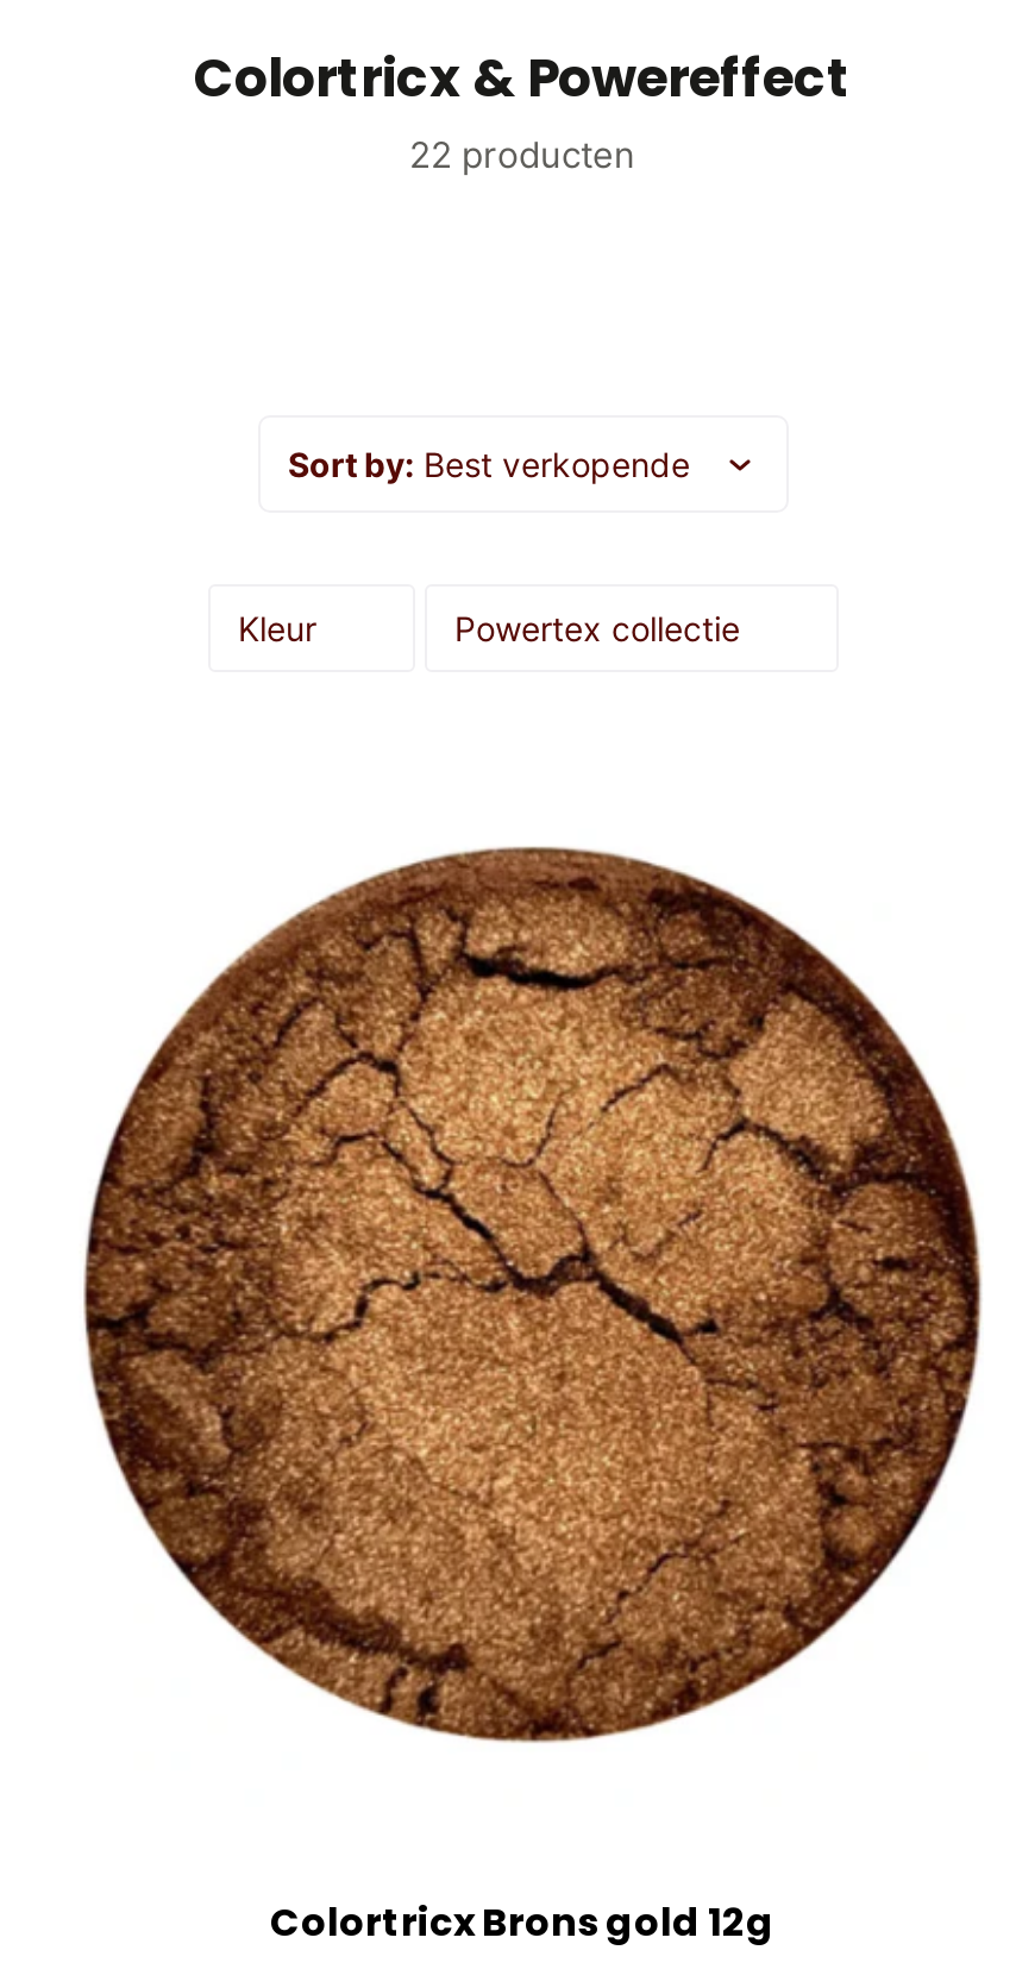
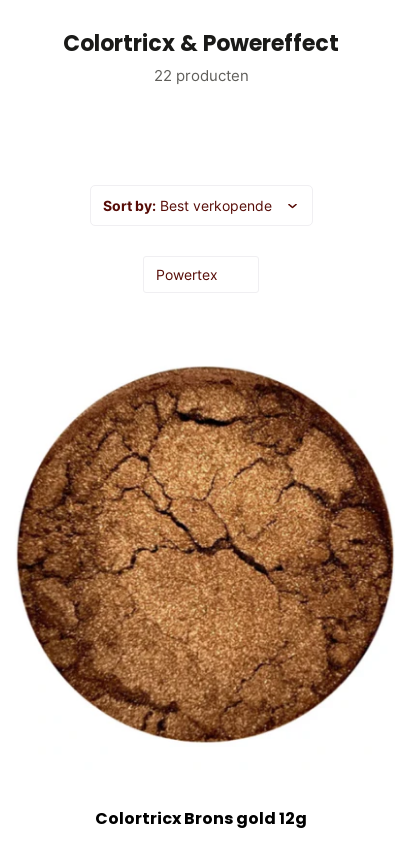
[238,608,740,648] Kleur | Powertex collectie -> [156,266,218,283] Powertex

